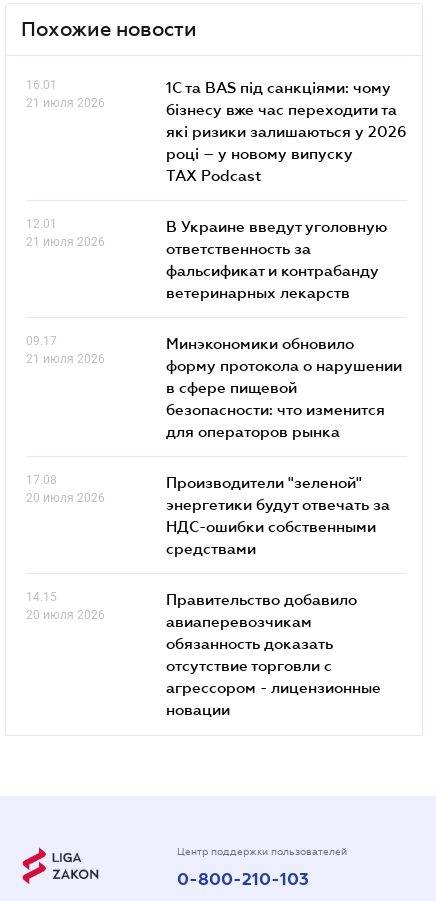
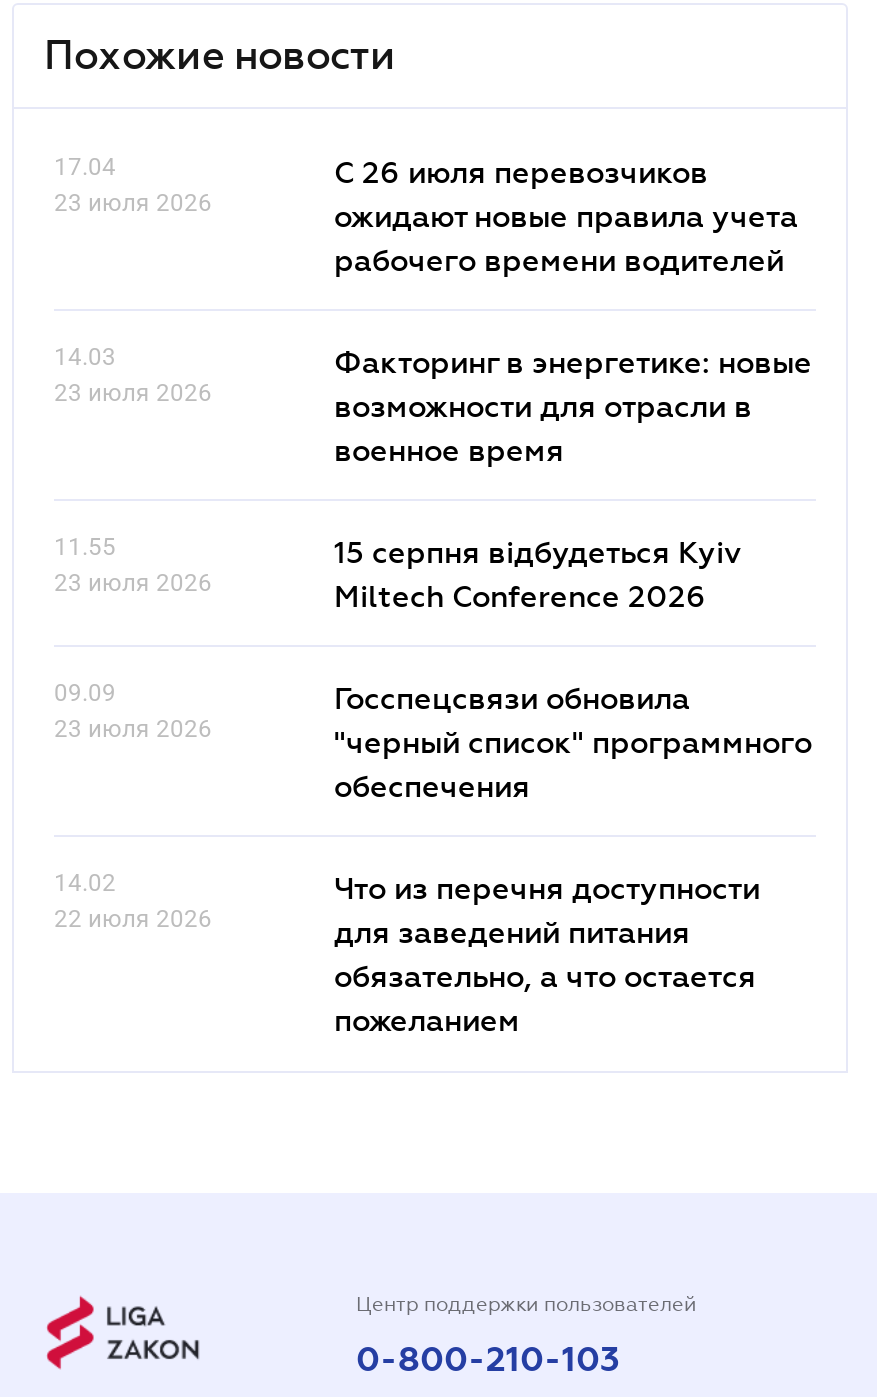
[26,78,105,110] 16.01 | 21 июля 2026 -> [54,152,212,216] 17.04 | 23 июля 2026
[166,78,407,184] 1С та BAS під санкціями: чому | бізнесу вже час переходити та | які ризики залишаються у 2026 | році – у новому випуску | TAX Podcast -> [334,152,798,276] С 26 июля перевозчиков | ожидают новые правила учета | рабочего времени водителей
[26,217,105,249] 12.01 | 21 июля 2026 -> [54,342,212,406] 14.03 | 23 июля 2026
[166,217,387,301] В Украине введут уголовную | ответственность за | фальсификат и контрабанду | ветеринарных лекарств -> [334,342,812,466] Факторинг в энергетике: новые | возможности для отрасли в | военное время
[26,334,105,366] 09.17 | 21 июля 2026 -> [54,532,212,596] 11.55 | 23 июля 2026
[166,334,402,440] Минэкономики обновило | форму протокола о нарушении | в сфере пищевой | безопасности: что изменится | для операторов рынка -> [334,532,742,612] 15 серпня відбудеться Kyiv | Miltech Conference 2026
[26,473,105,505] 17.08 | 20 июля 2026 -> [54,678,212,742] 09.09 | 23 июля 2026
[166,473,390,557] Производители "зеленой" | энергетики будут отвечать за | НДС-ошибки собственными | средствами -> [334,678,812,802] Госспецсвязи обновила | "черный список" программного | обеспечения
[26,590,105,622] 14.15 | 20 июля 2026 -> [54,868,212,932] 14.02 | 22 июля 2026
[166,590,381,718] Правительство добавило | авиаперевозчикам | обязанность доказать | отсутствие торговли с | агрессором - лицензионные | новации -> [334,868,760,1036] Что из перечня доступности | для заведений питания | обязательно, а что остается | пожеланием

